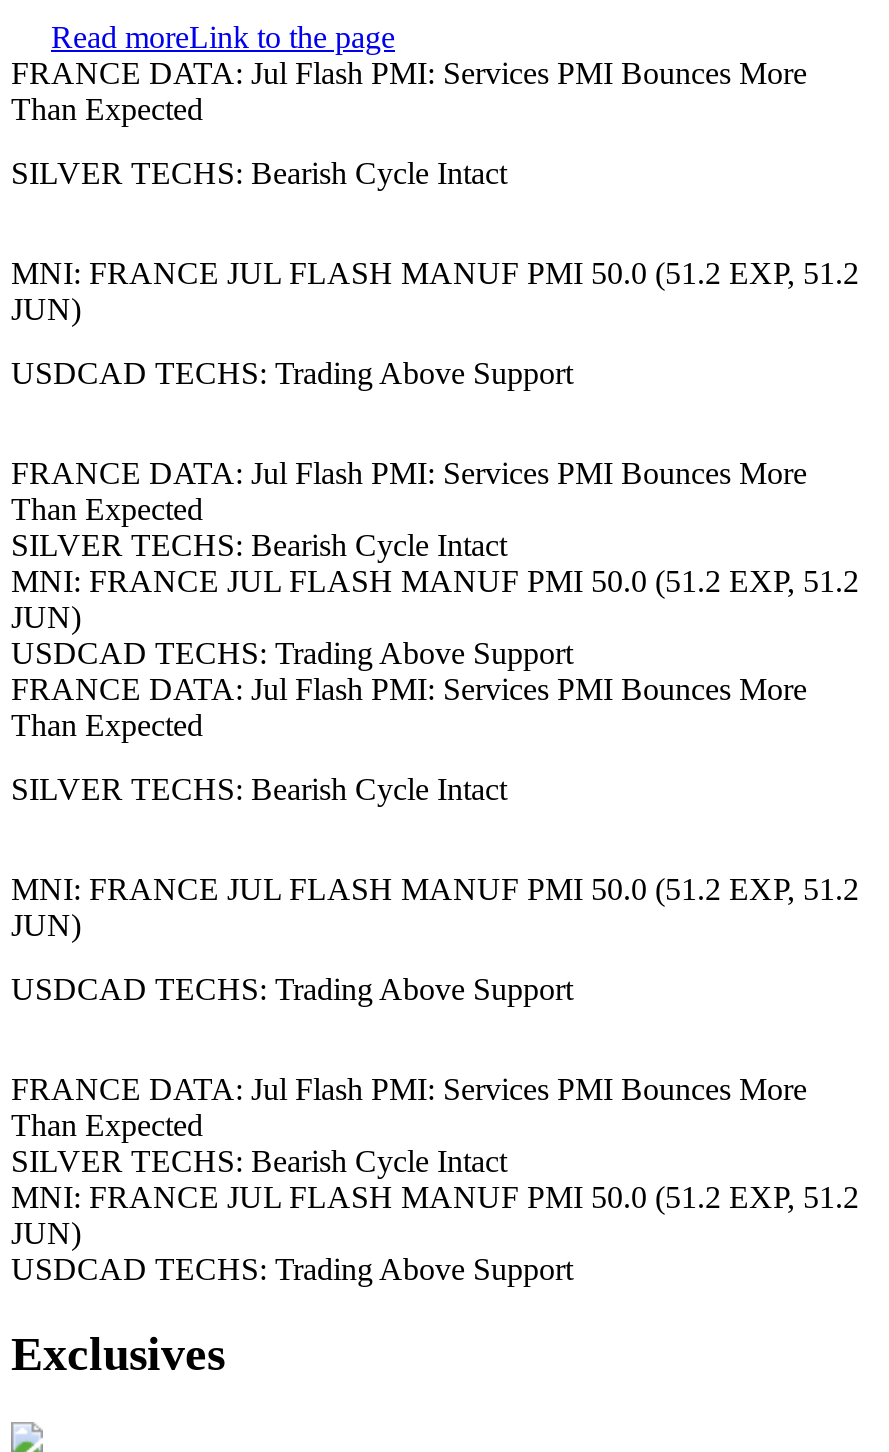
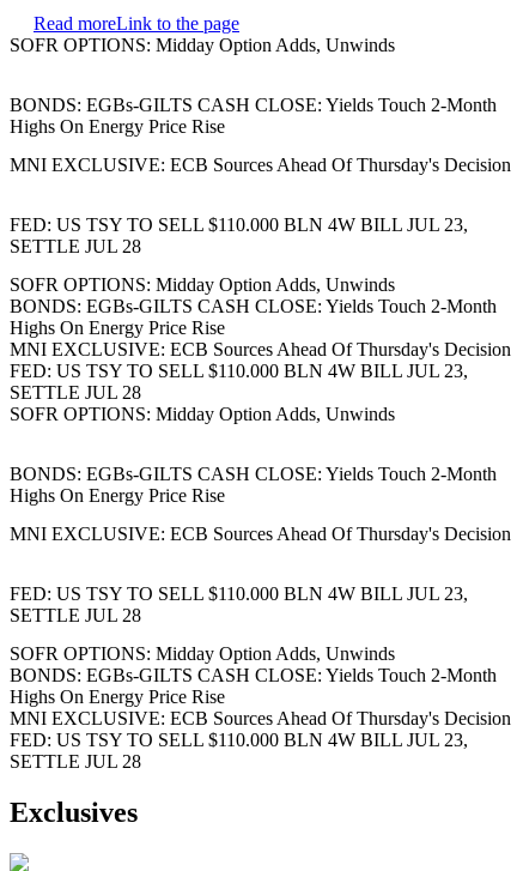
[11,56,807,126] FRANCE DATA: Jul Flash PMI: Services PMI Bounces More | Than Expected -> [10,35,395,55] SOFR OPTIONS: Midday Option Adds, Unwinds
[11,156,507,190] SILVER TECHS: Bearish Cycle Intact -> [10,95,497,137] BONDS: EGBs-GILTS CASH CLOSE: Yields Touch 2-Month | Highs On Energy Price Rise
[11,256,859,326] MNI: FRANCE JUL FLASH MANUF PMI 50.0 (51.2 EXP, 51.2 | JUN) -> [10,155,511,175] MNI EXCLUSIVE: ECB Sources Ahead Of Thursday's Decision
[11,356,573,390] USDCAD TECHS: Trading Above Support -> [10,215,468,257] FED: US TSY TO SELL $110.000 BLN 4W BILL JUL 23, | SETTLE JUL 28
[11,456,859,742] FRANCE DATA: Jul Flash PMI: Services PMI Bounces More | Than Expected | SILVER TECHS: Bearish Cycle Intact | MNI: FRANCE JUL FLASH MANUF PMI 50.0 (51.2 EXP, 51.2 | JUN) | USDCAD TECHS: Trading Above Support | FRANCE DATA: Jul Flash PMI: Services PMI Bounces More | Than Expected -> [10,275,511,424] SOFR OPTIONS: Midday Option Adds, Unwinds | BONDS: EGBs-GILTS CASH CLOSE: Yields Touch 2-Month | Highs On Energy Price Rise | MNI EXCLUSIVE: ECB Sources Ahead Of Thursday's Decision | FED: US TSY TO SELL $110.000 BLN 4W BILL JUL 23, | SETTLE JUL 28 | SOFR OPTIONS: Midday Option Adds, Unwinds
[11,772,507,806] SILVER TECHS: Bearish Cycle Intact -> [10,464,497,506] BONDS: EGBs-GILTS CASH CLOSE: Yields Touch 2-Month | Highs On Energy Price Rise
[11,872,859,942] MNI: FRANCE JUL FLASH MANUF PMI 50.0 (51.2 EXP, 51.2 | JUN) -> [10,524,511,544] MNI EXCLUSIVE: ECB Sources Ahead Of Thursday's Decision
[11,972,573,1006] USDCAD TECHS: Trading Above Support -> [10,584,468,626] FED: US TSY TO SELL $110.000 BLN 4W BILL JUL 23, | SETTLE JUL 28
[11,1072,859,1286] FRANCE DATA: Jul Flash PMI: Services PMI Bounces More | Than Expected | SILVER TECHS: Bearish Cycle Intact | MNI: FRANCE JUL FLASH MANUF PMI 50.0 (51.2 EXP, 51.2 | JUN) | USDCAD TECHS: Trading Above Support -> [10,644,511,772] SOFR OPTIONS: Midday Option Adds, Unwinds | BONDS: EGBs-GILTS CASH CLOSE: Yields Touch 2-Month | Highs On Energy Price Rise | MNI EXCLUSIVE: ECB Sources Ahead Of Thursday's Decision | FED: US TSY TO SELL $110.000 BLN 4W BILL JUL 23, | SETTLE JUL 28

